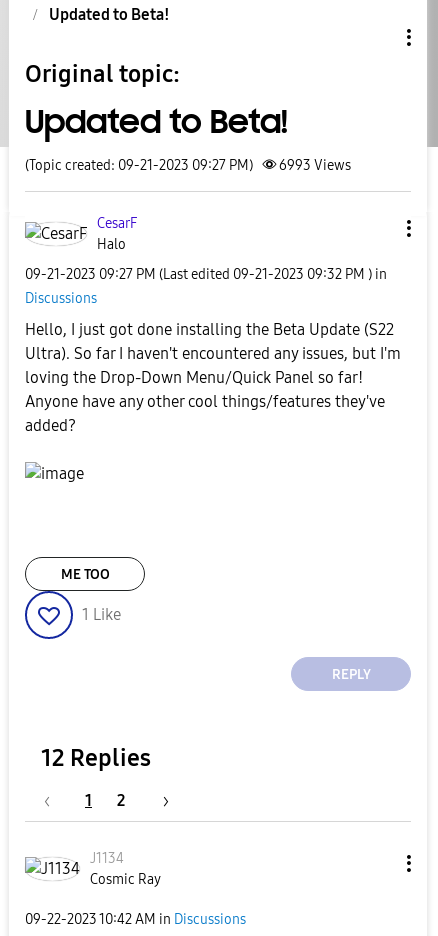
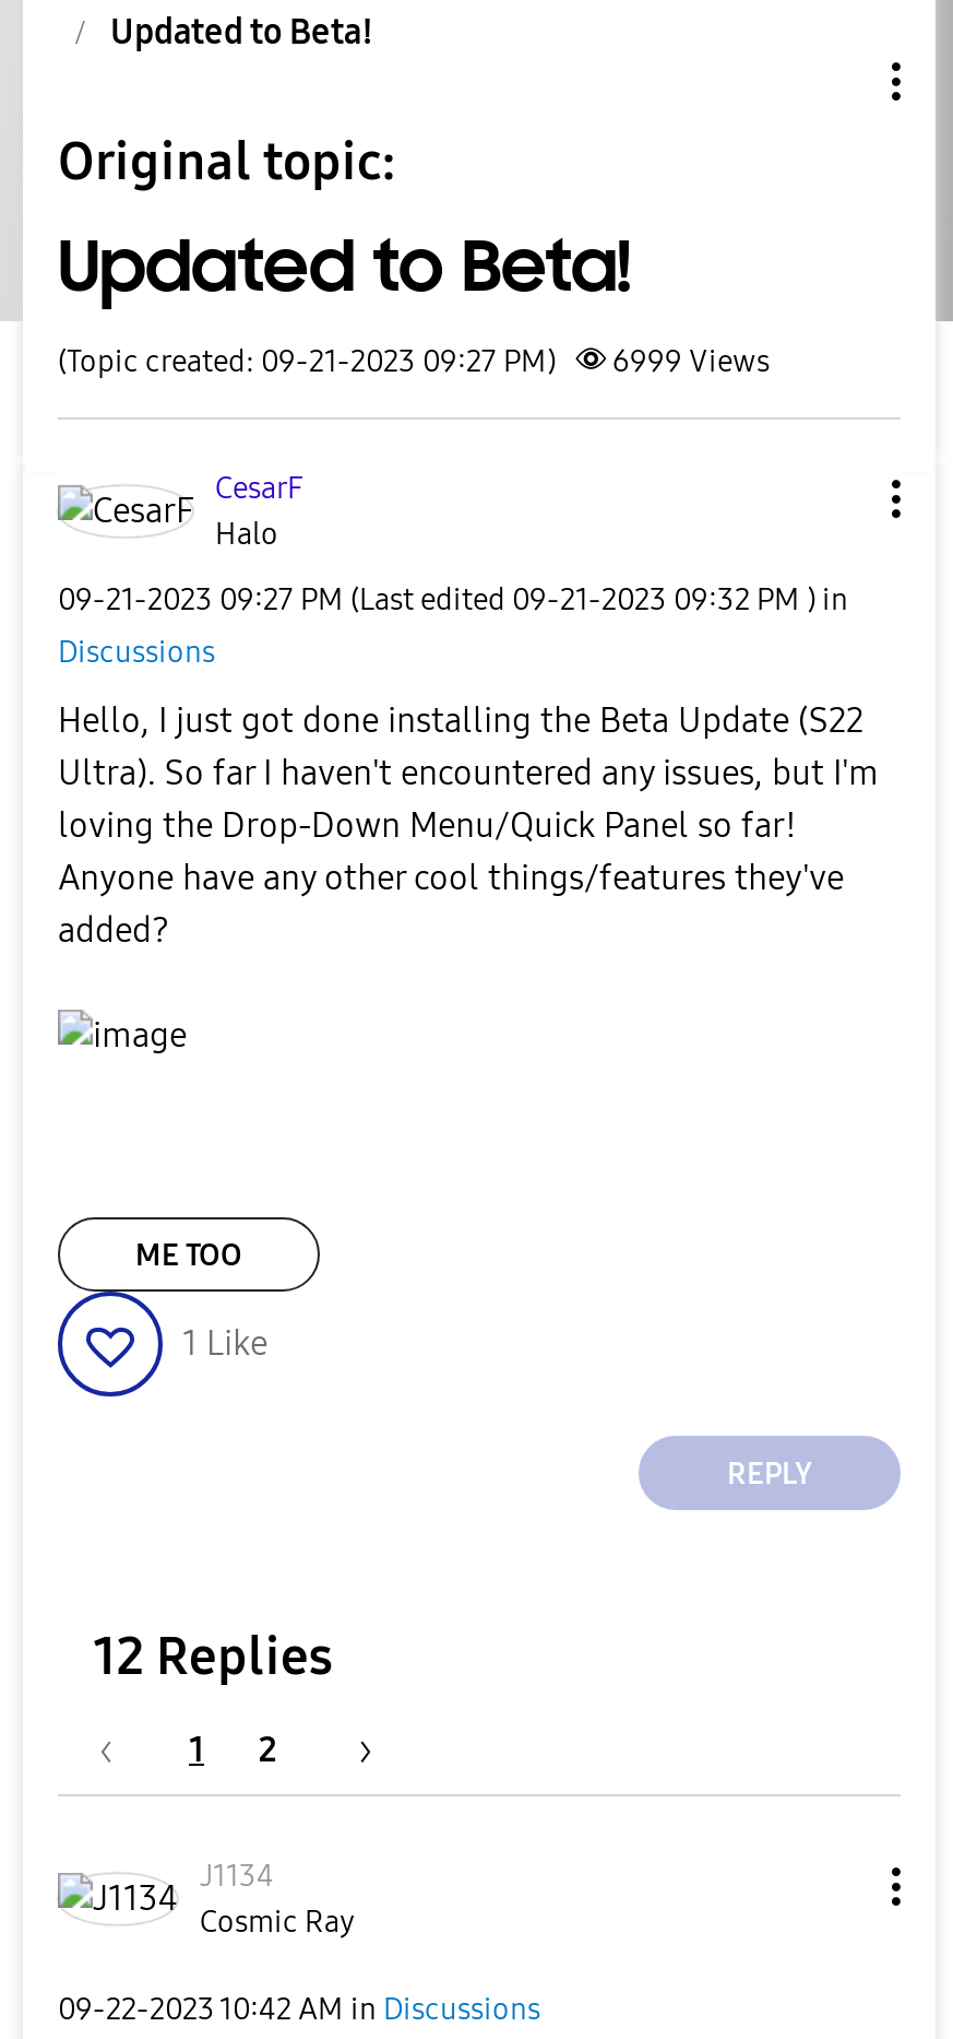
[25,157,351,174] (Topic created: 09-21-2023 09:27 PM) 6993 Views -> [58,343,770,380] (Topic created: 09-21-2023 09:27 PM) 6999 Views

